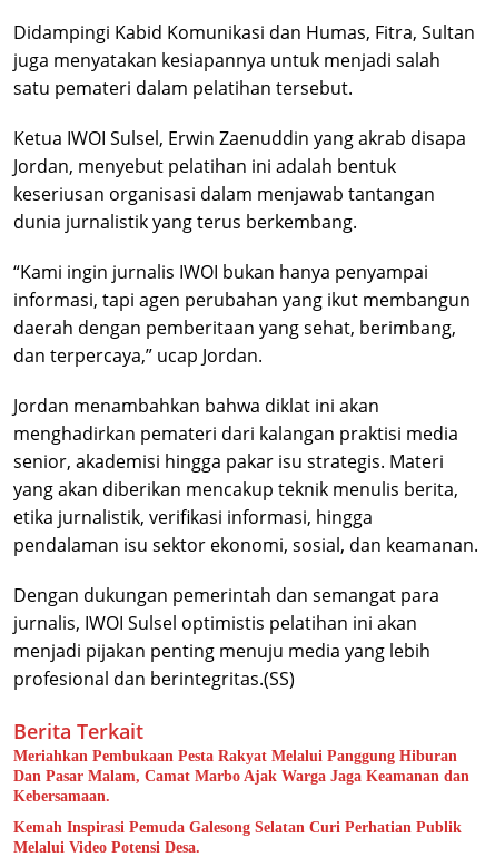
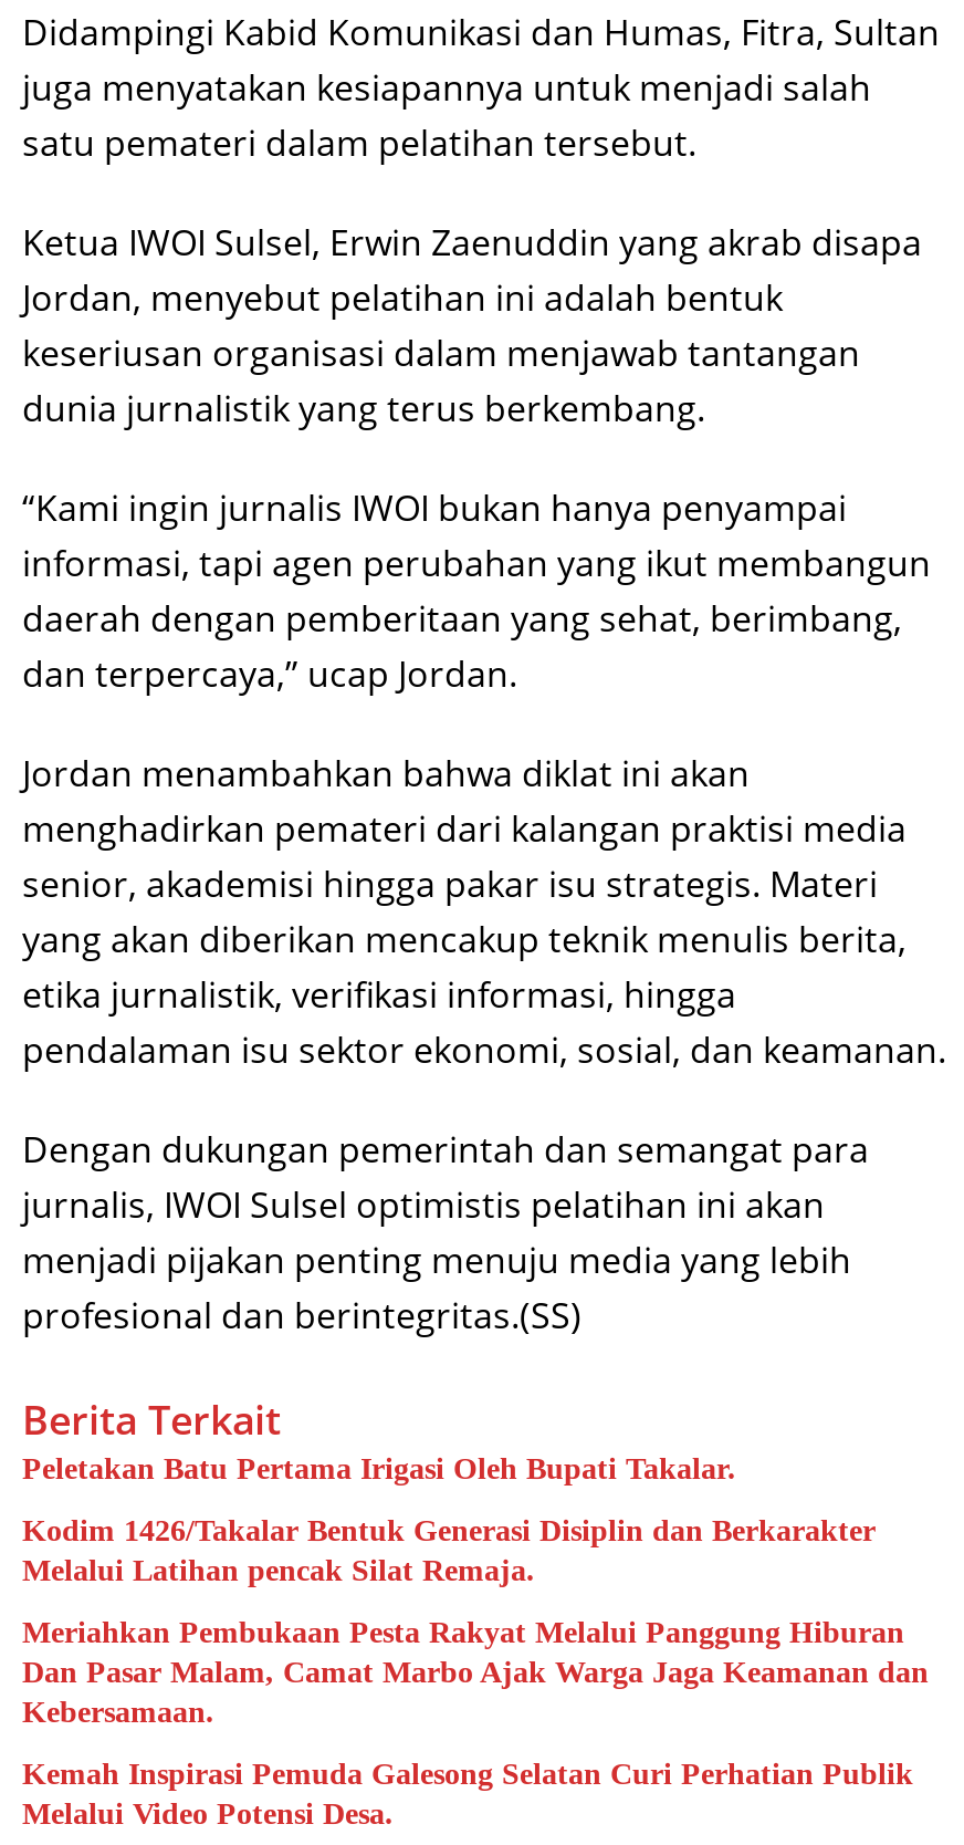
none -> [22,1453,876,1588] Peletakan Batu Pertama Irigasi Oleh Bupati Takalar. | Kodim 1426/Takalar Bentuk Generasi Disiplin dan Berkarakter | Melalui Latihan pencak Silat Remaja.

